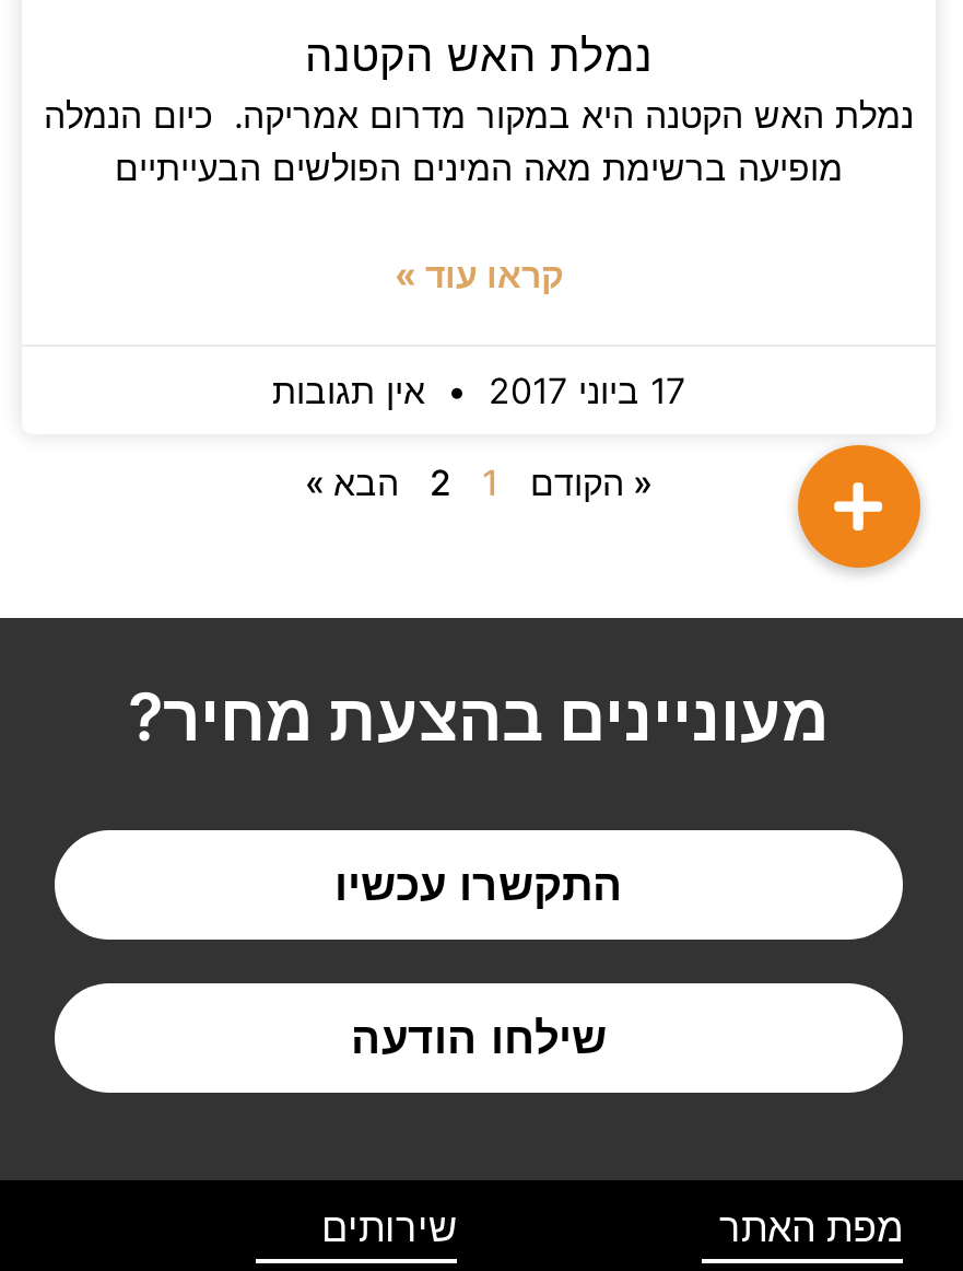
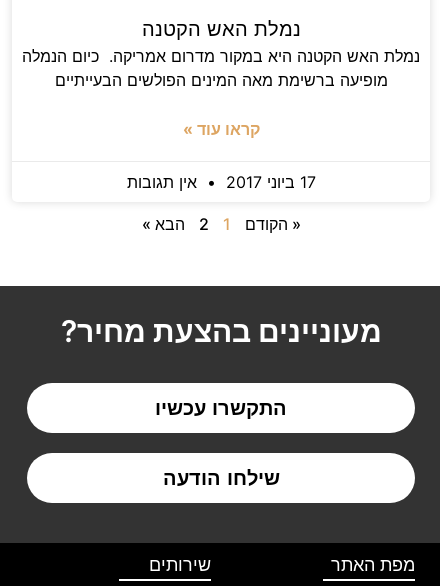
[794,443,925,572] [image] -> none

